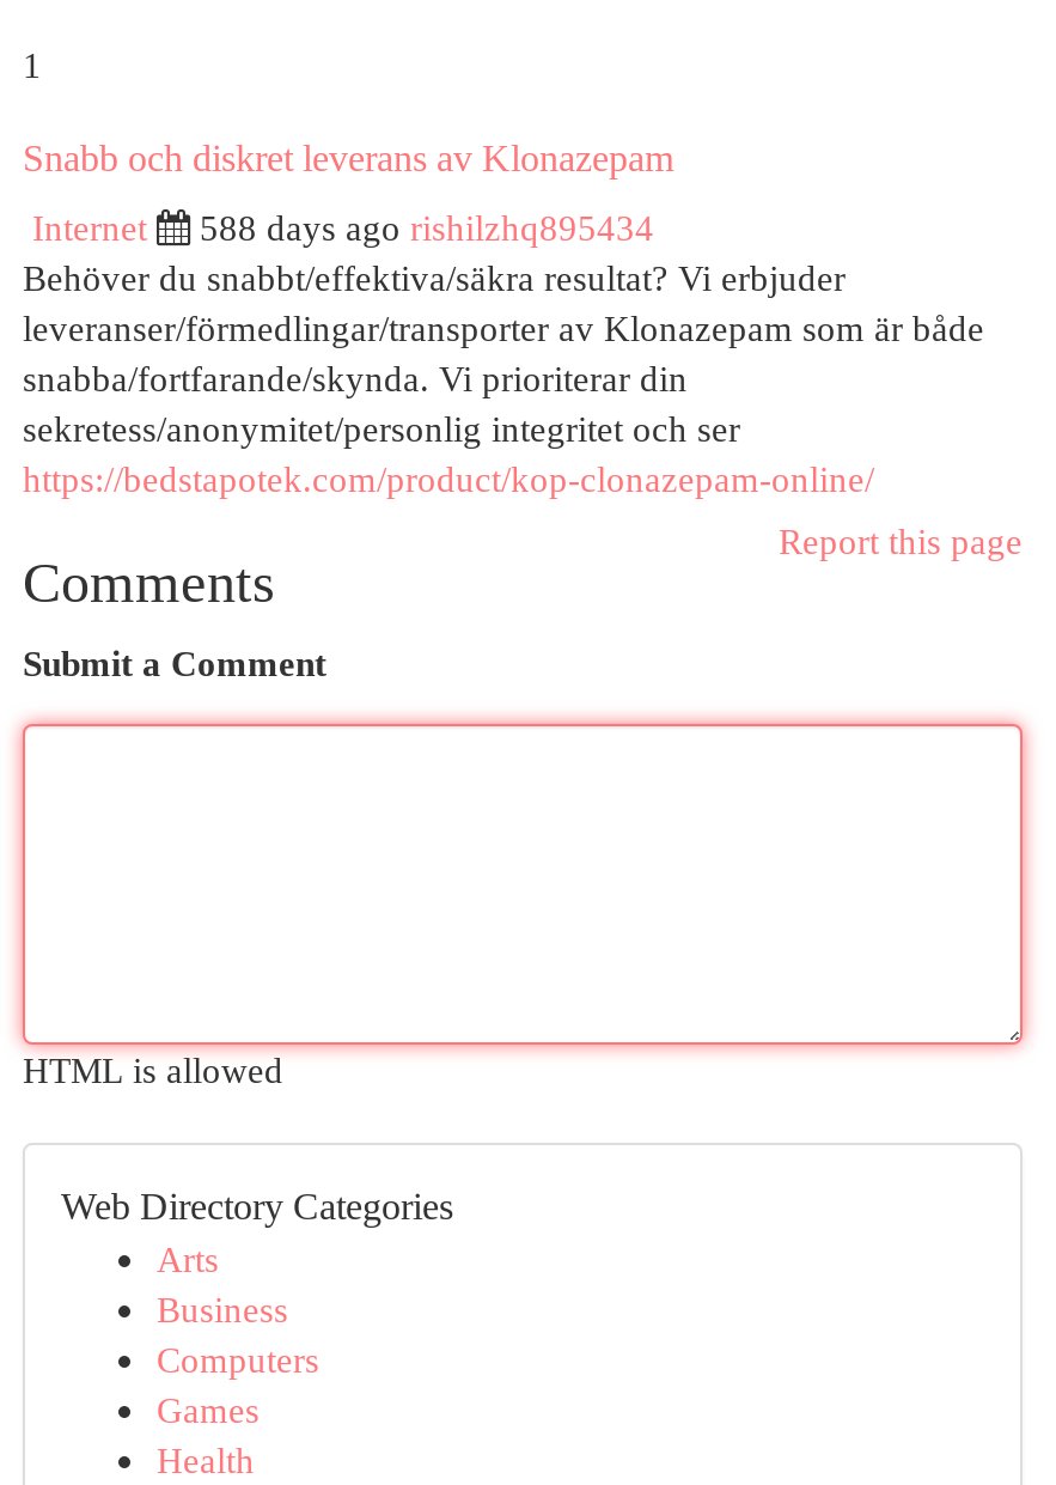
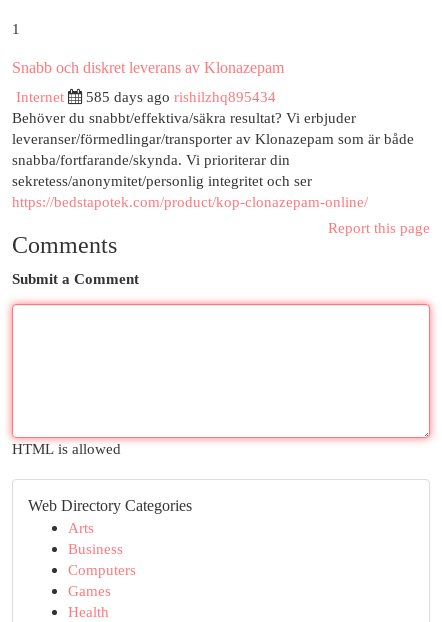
[200,207,654,248] 588 days ago rishilzhq895434 -> [86,88,276,105] 585 days ago rishilzhq895434

